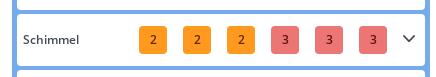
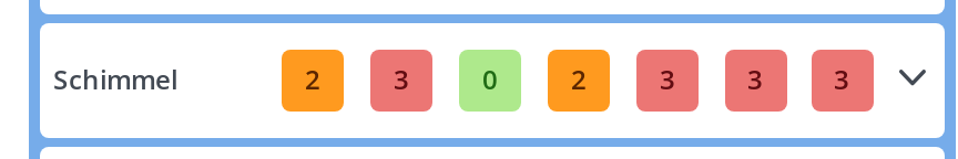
[193,31,200,48] 2 -> [394,61,498,98] 3 | 0

